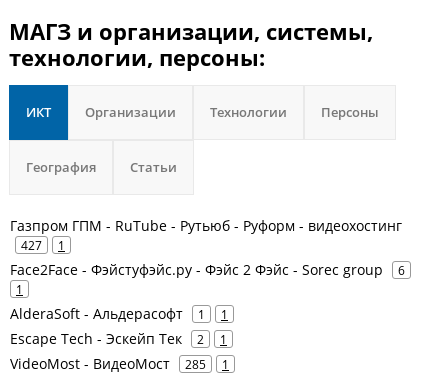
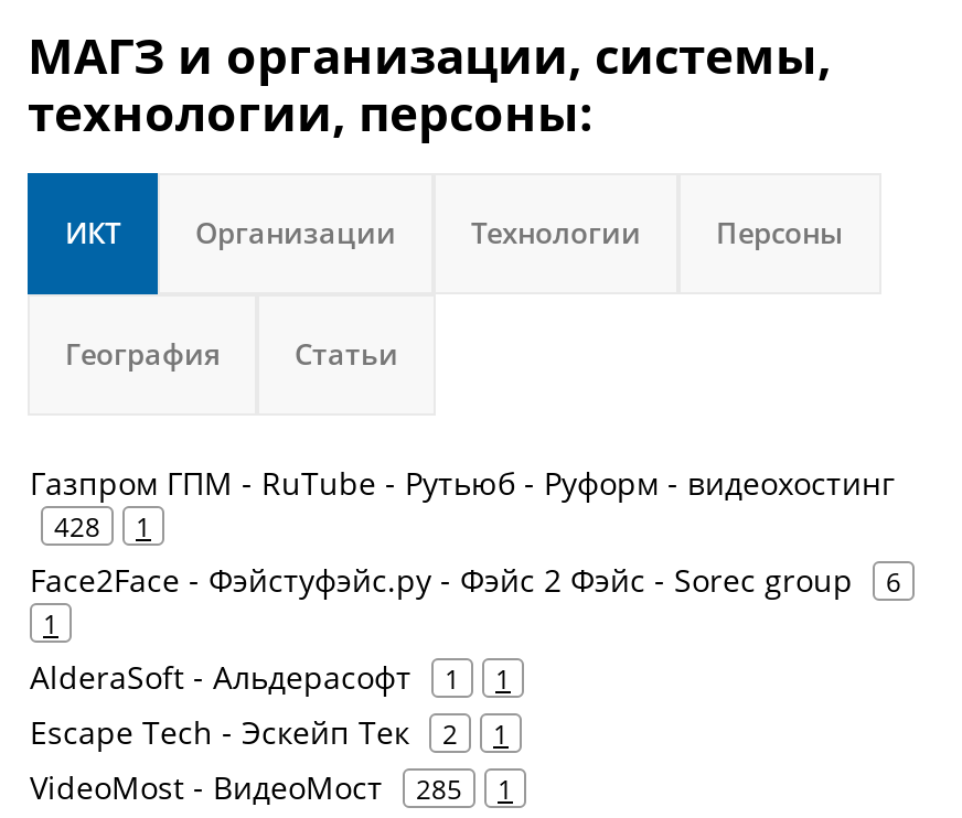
[21,237,65,253] 427 1 -> [54,508,151,543] 428 1

